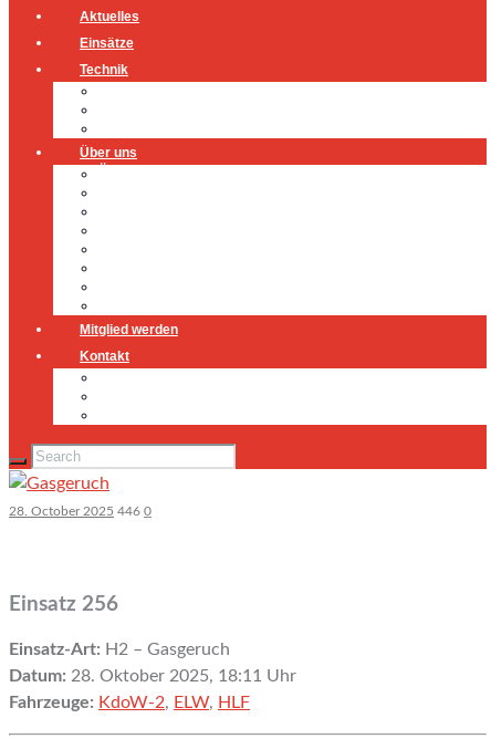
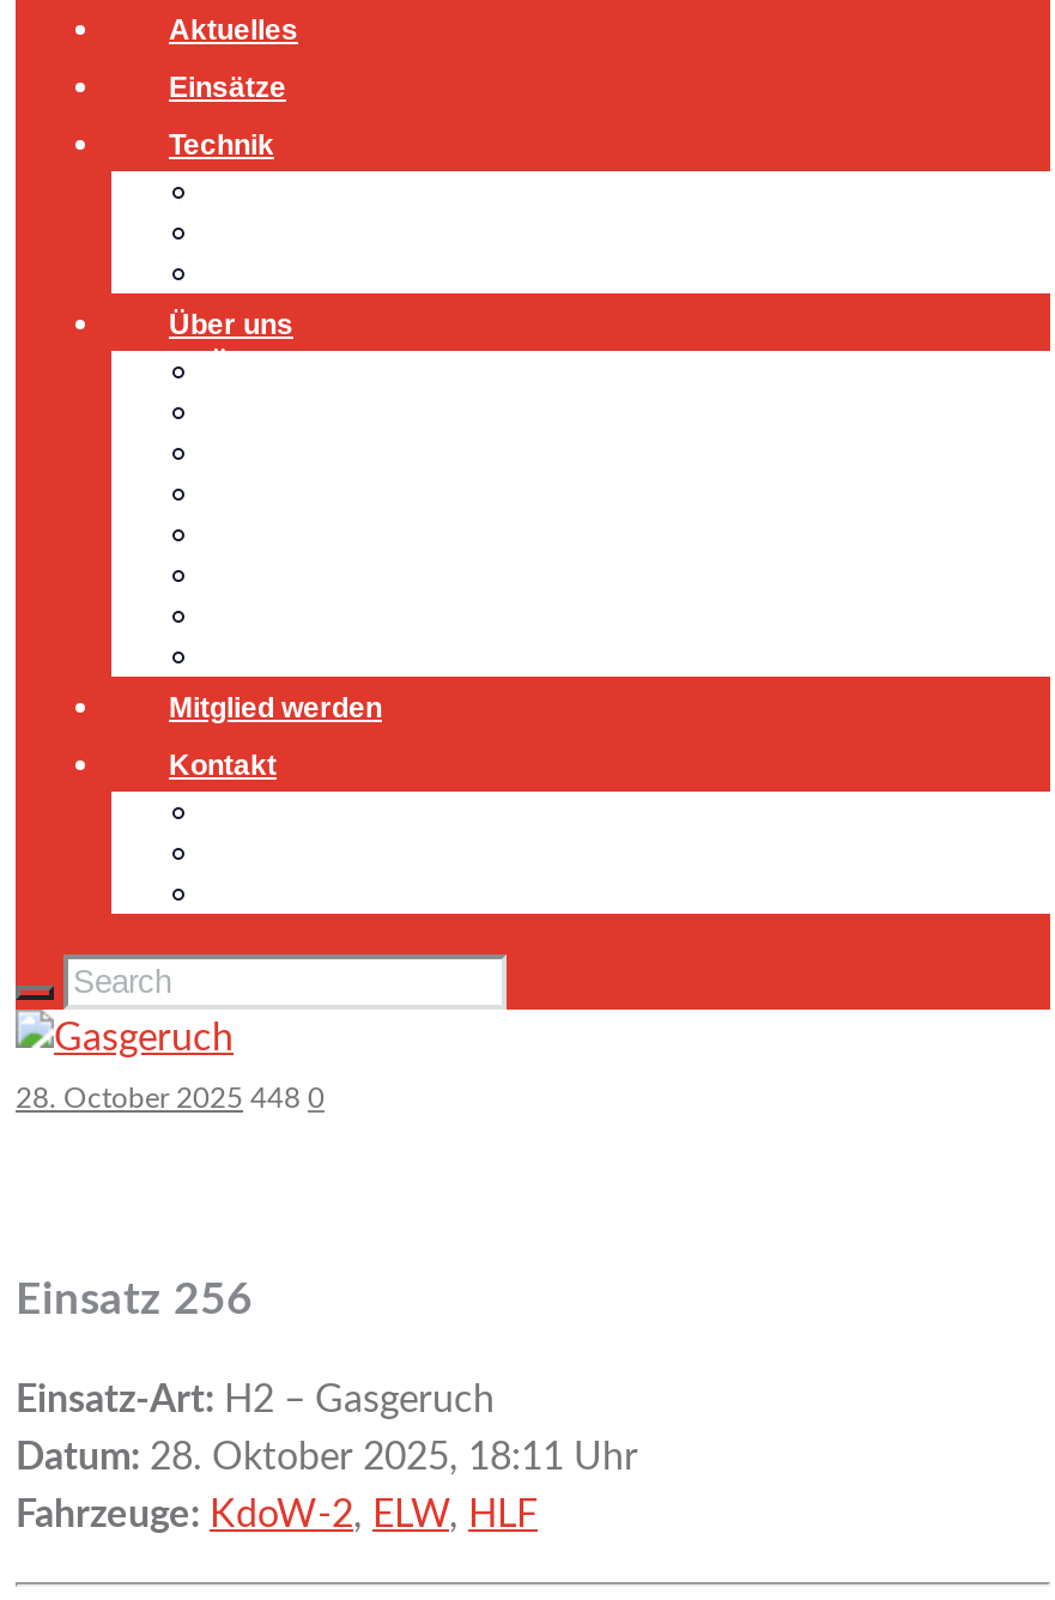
[9,504,152,518] 28. October 2025 446 0 -> [16,1084,325,1113] 28. October 2025 448 0

